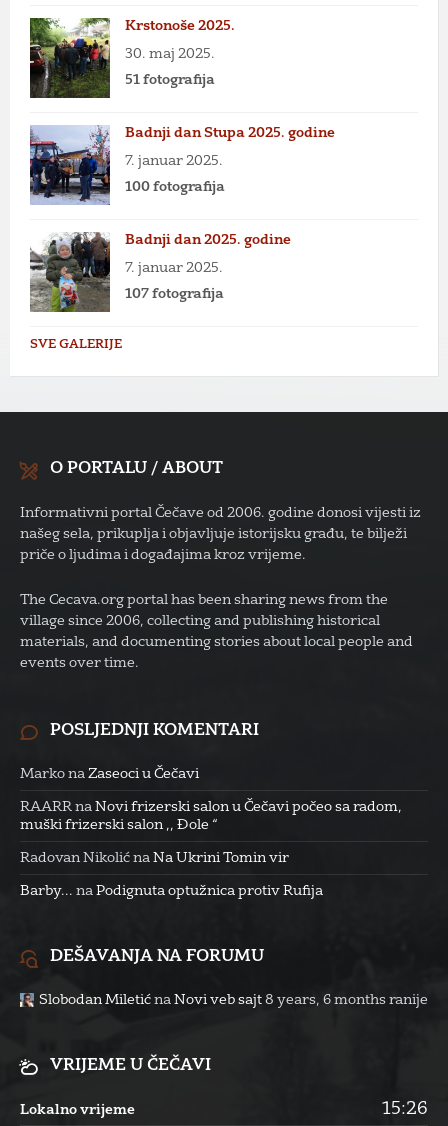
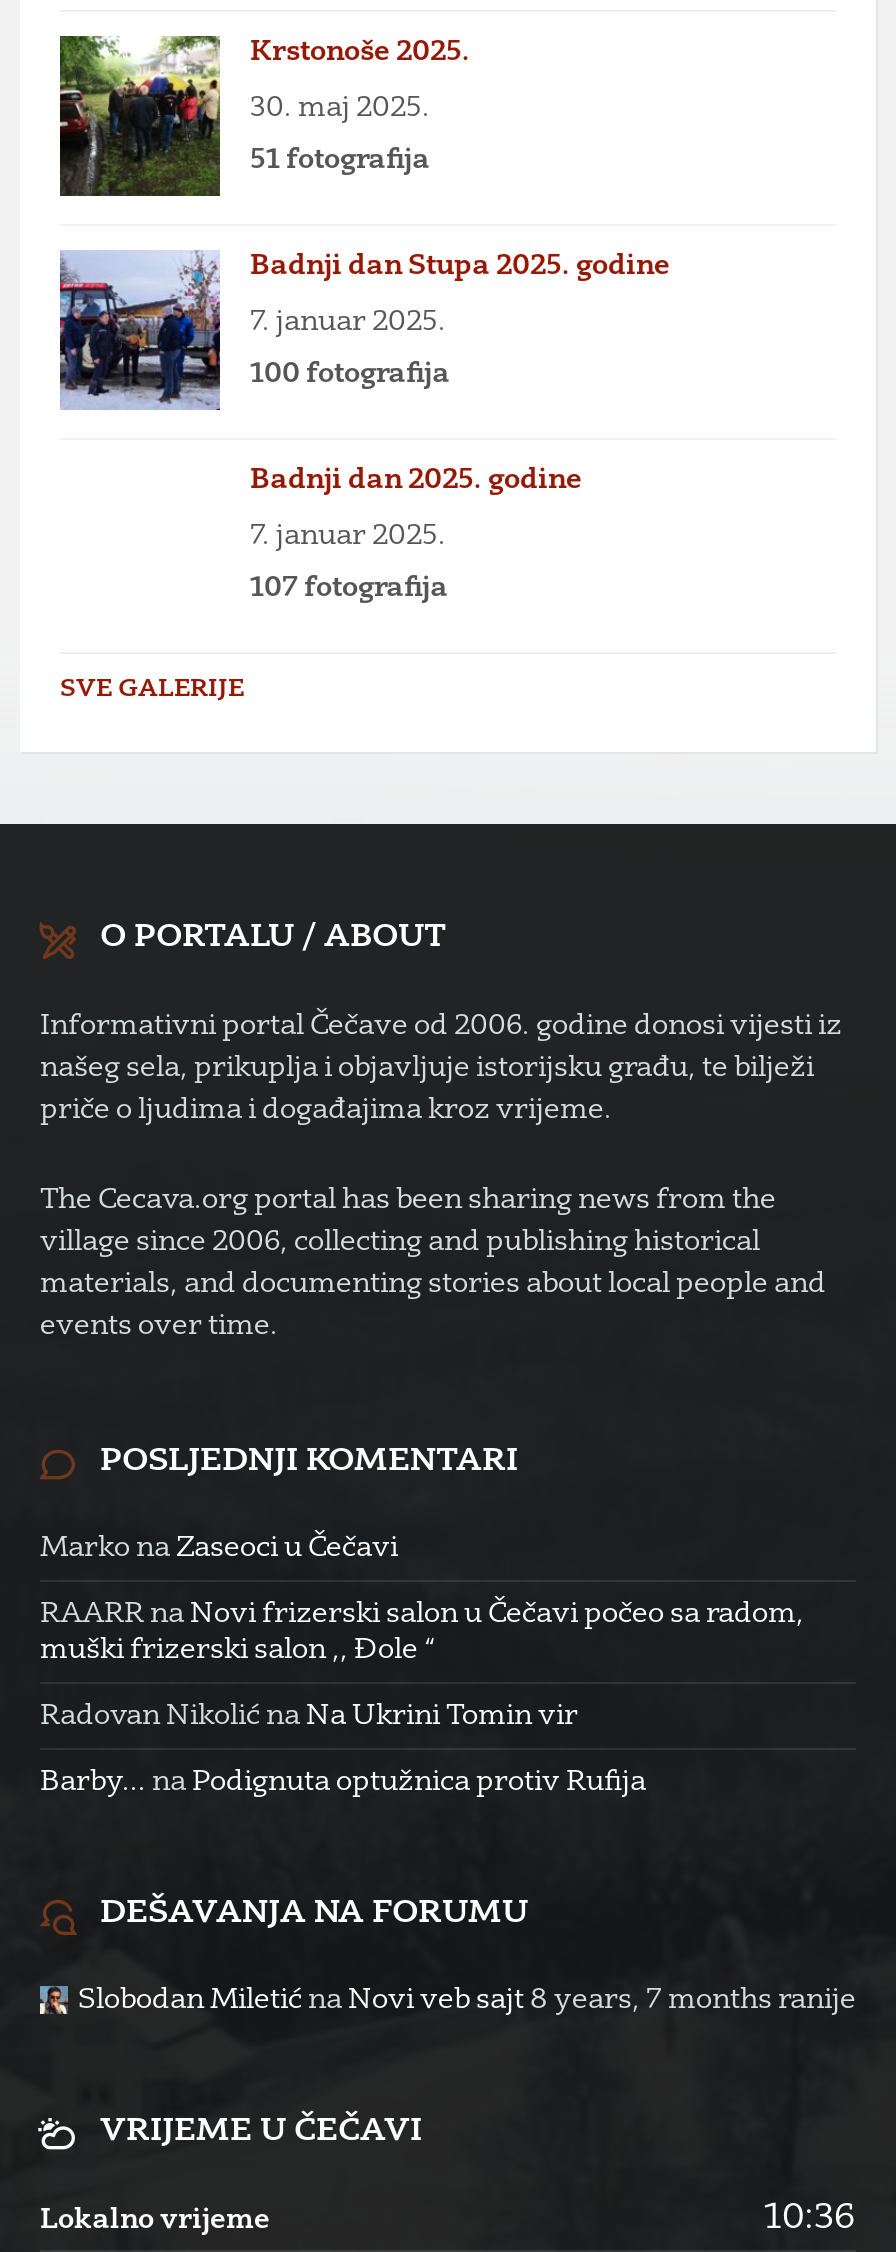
[29,231,111,313] [image] -> none
[39,993,428,1007] Slobodan Miletić na Novi veb sajt 8 years, 6 months ranije -> [78,1986,856,2014] Slobodan Miletić na Novi veb sajt 8 years, 7 months ranije
[382,1100,428,1118] 15:26 -> [764,2200,856,2236] 10:36

